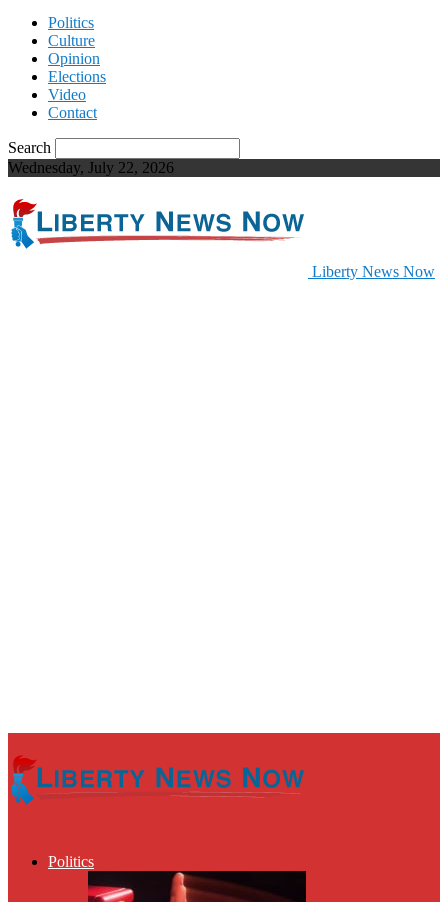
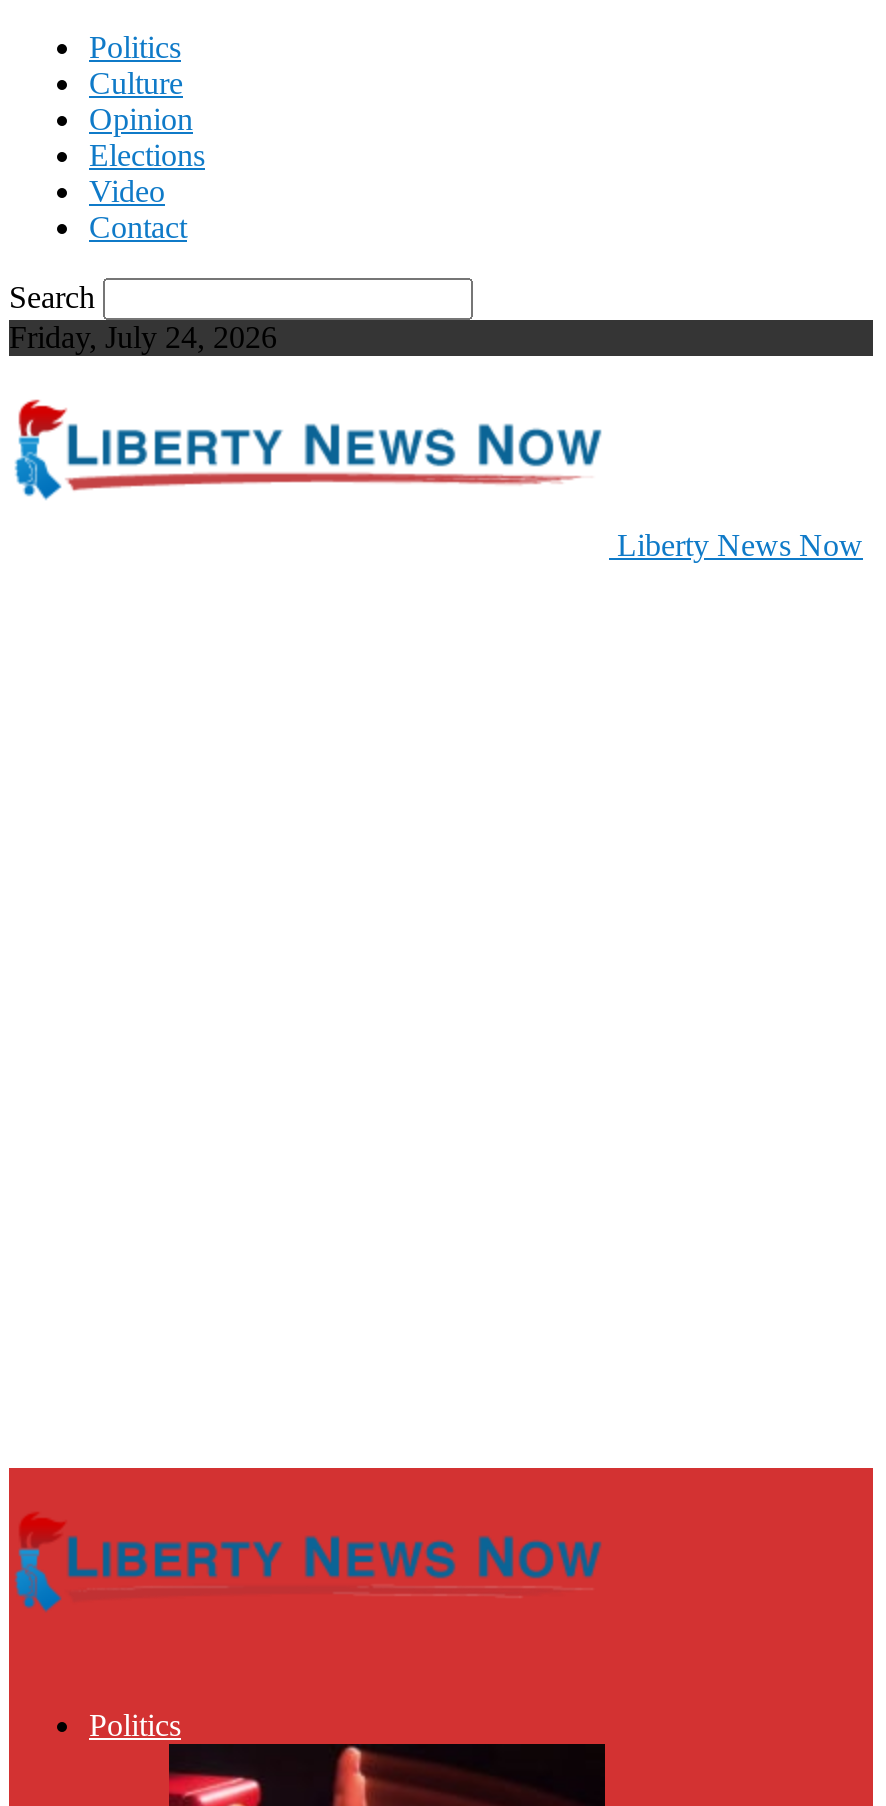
[8,159,174,176] Wednesday, July 22, 2026 -> [9,320,277,354] Friday, July 24, 2026

